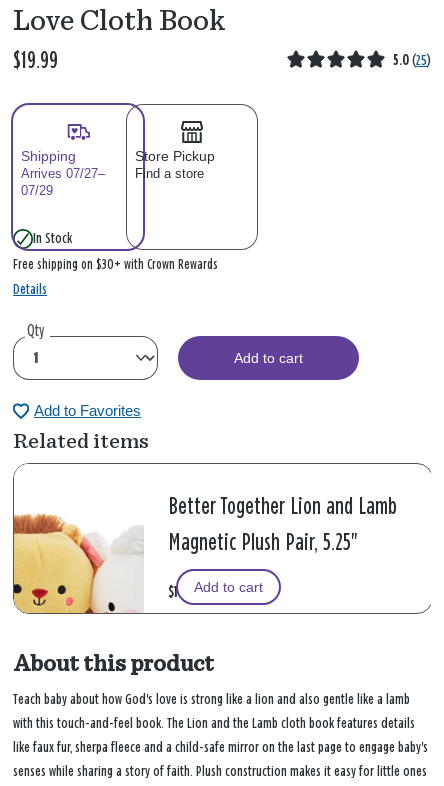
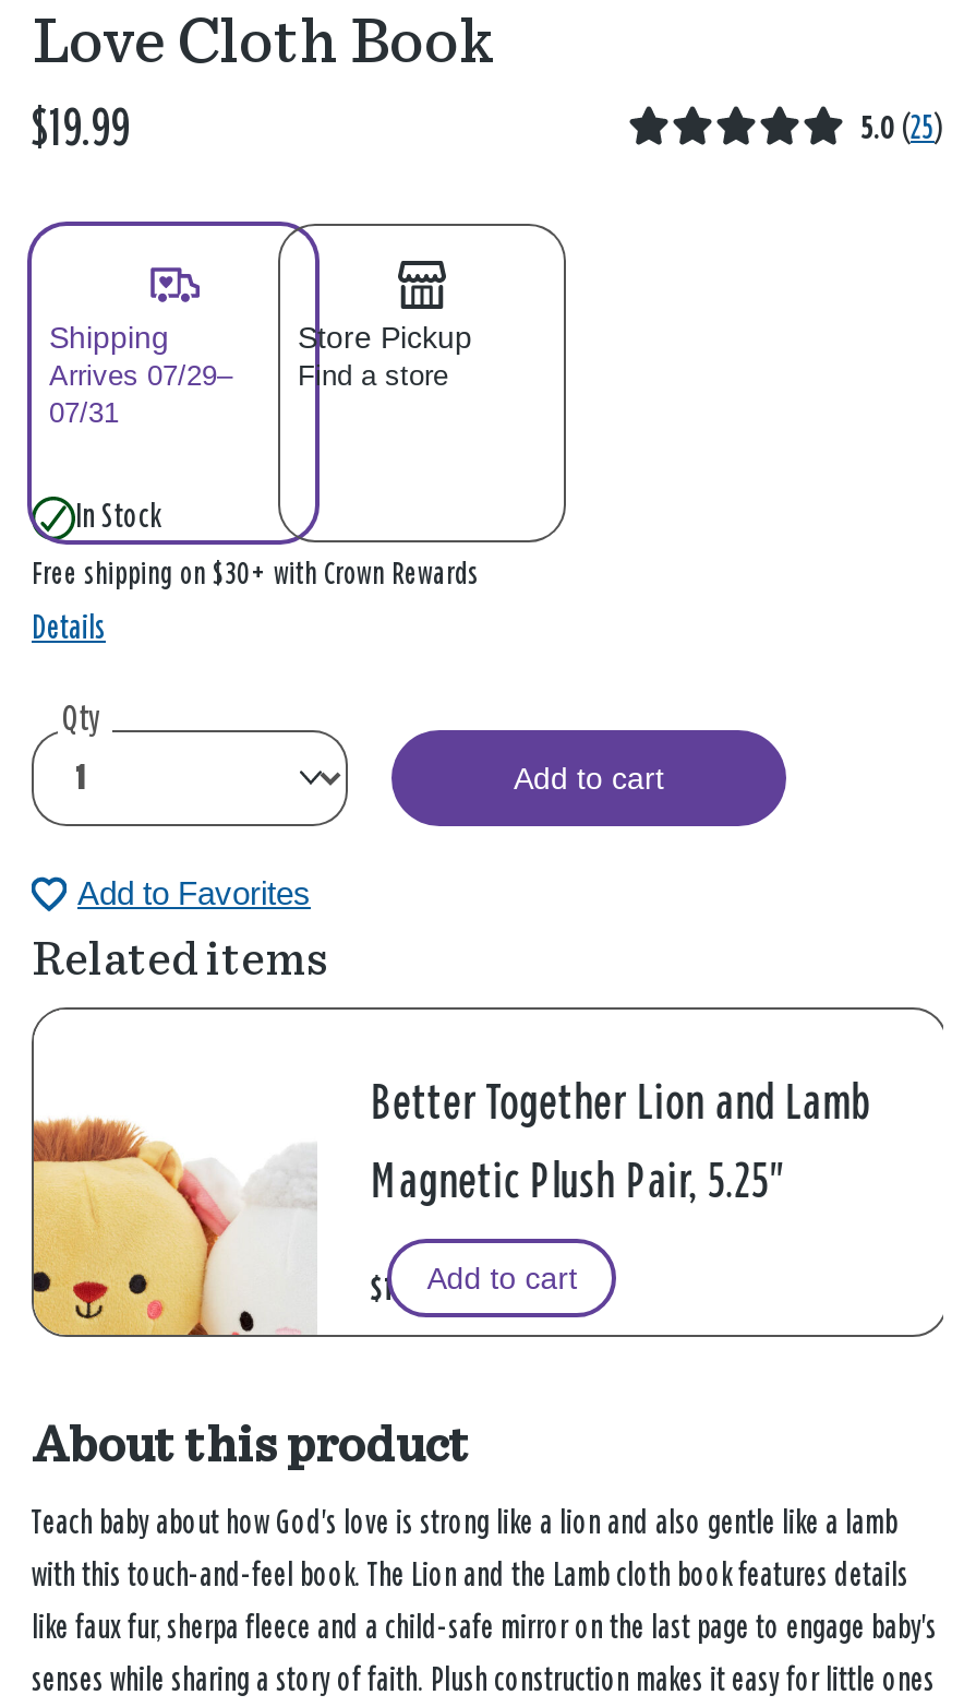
[21,166,204,181] Arrives 07/27– Find a store -> [49,359,448,392] Arrives 07/29– Find a store
[21,183,53,198] 07/29 -> [49,396,119,429] 07/31

